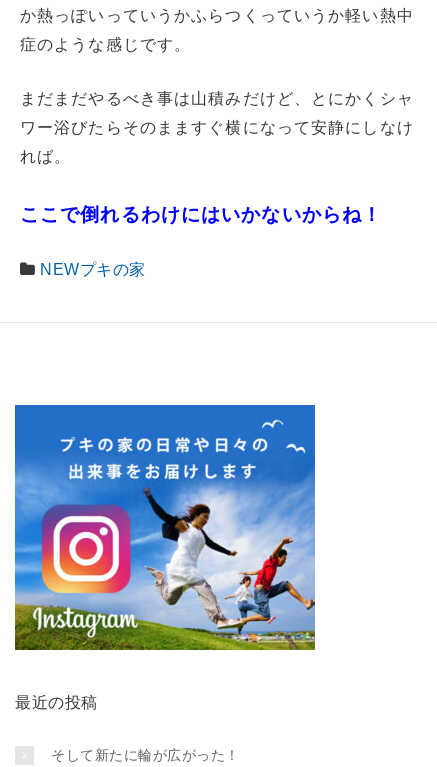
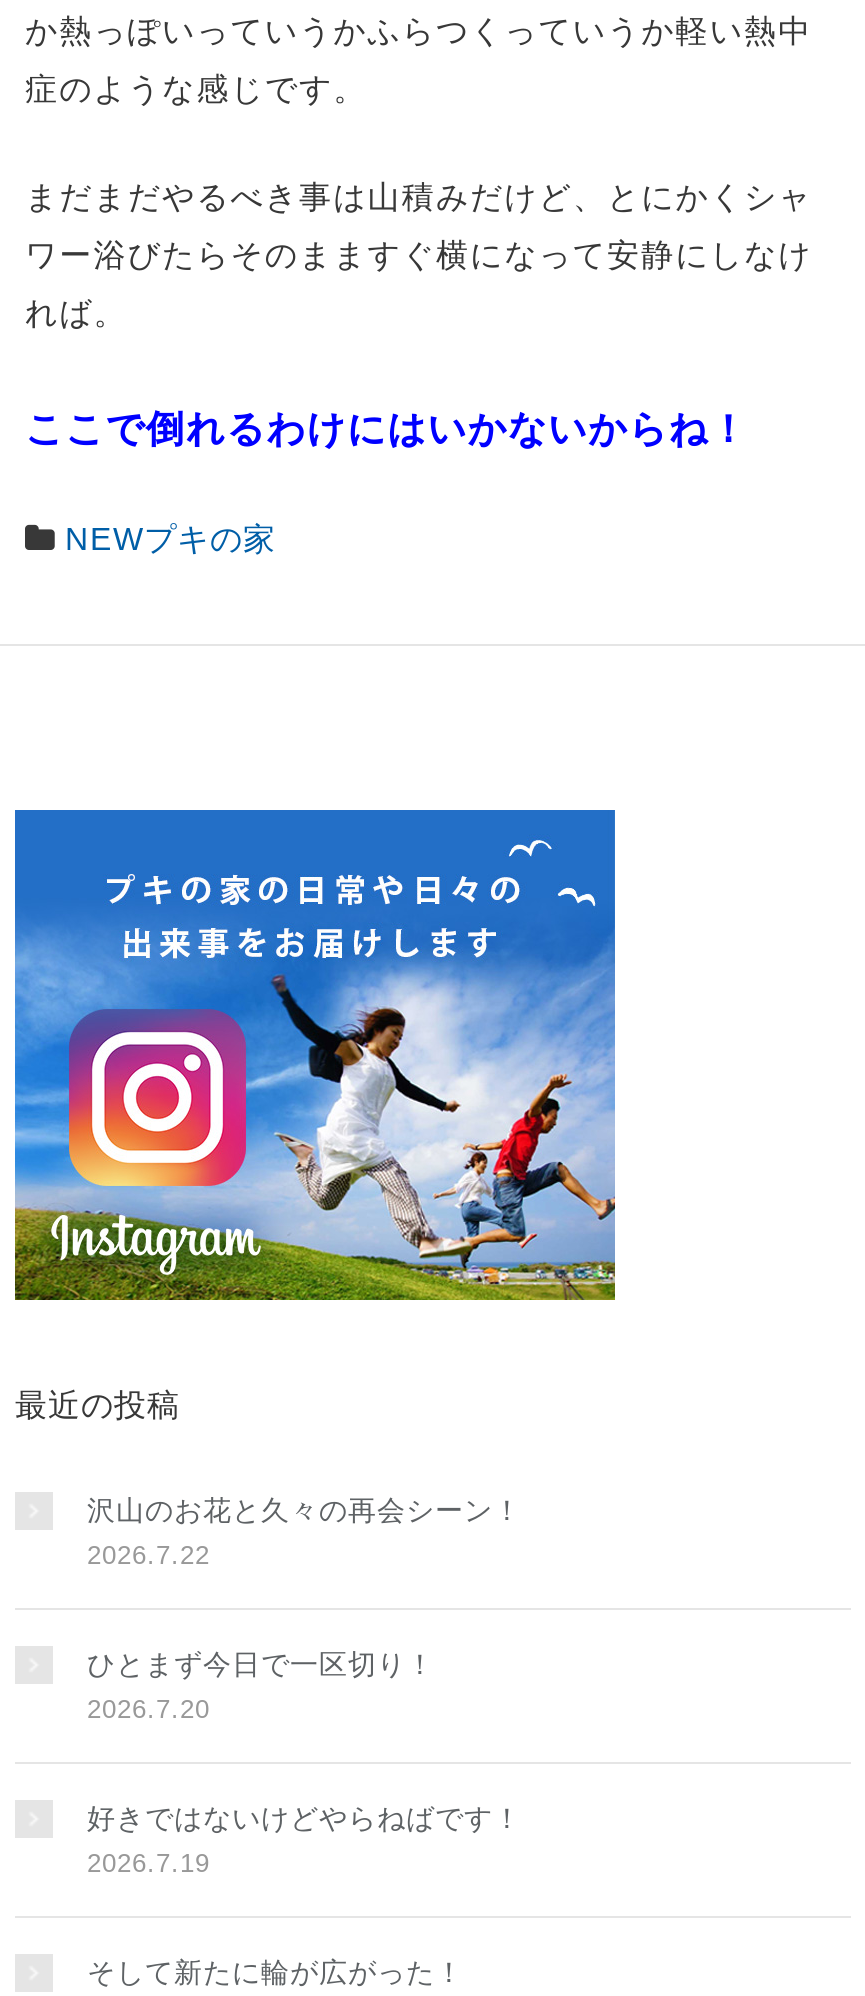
none -> [87,1495,522,1879] 沢山のお花と久々の再会シーン！ | 2026.7.22 | ひとまず今日で一区切り！ | 2026.7.20 | 好きではないけどやらねばです！ | 2026.7.19

